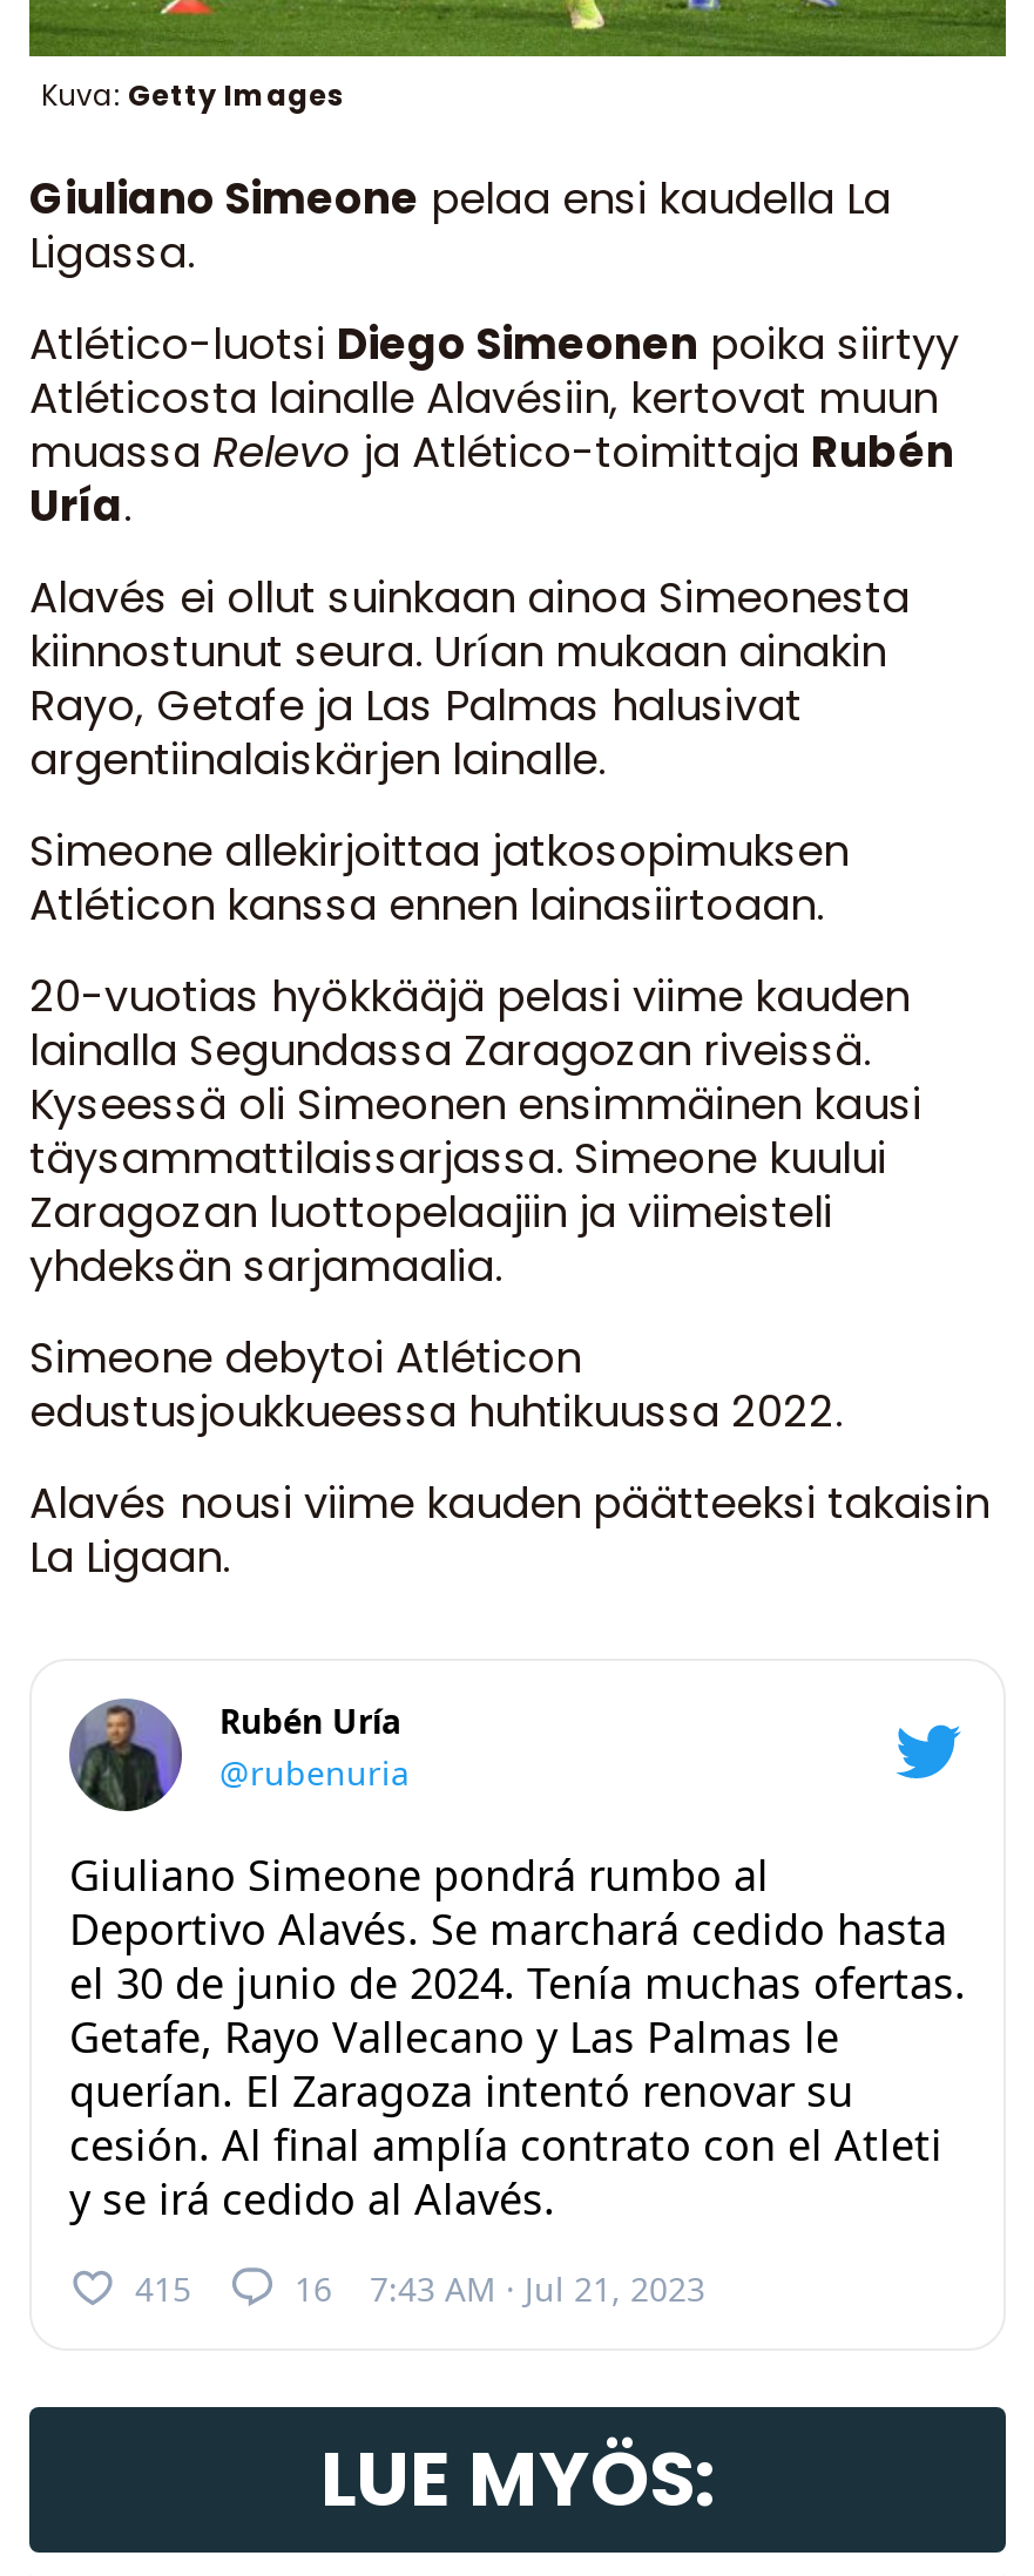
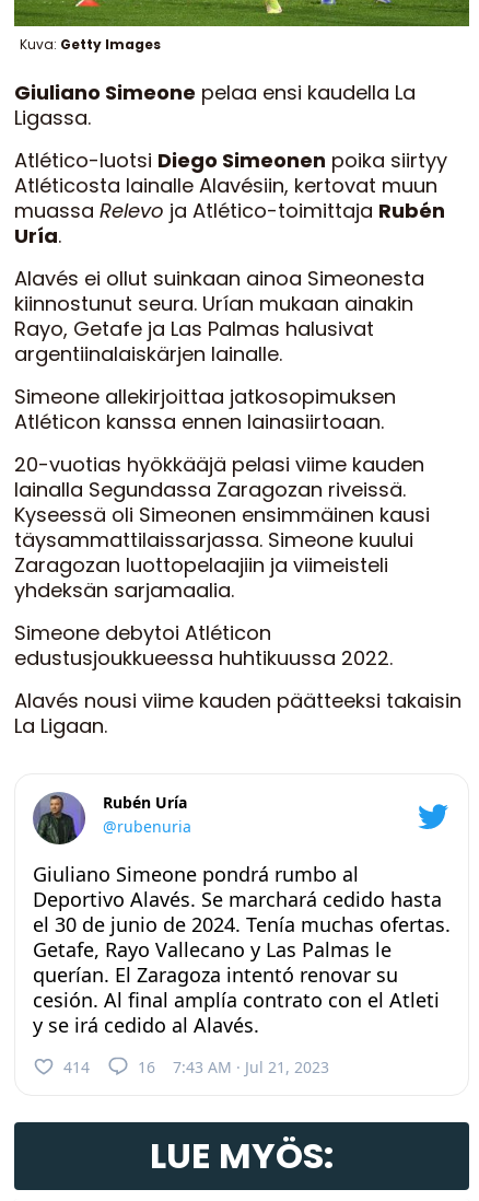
[135,2265,191,2310] 415 -> [63,1056,90,1077] 414

